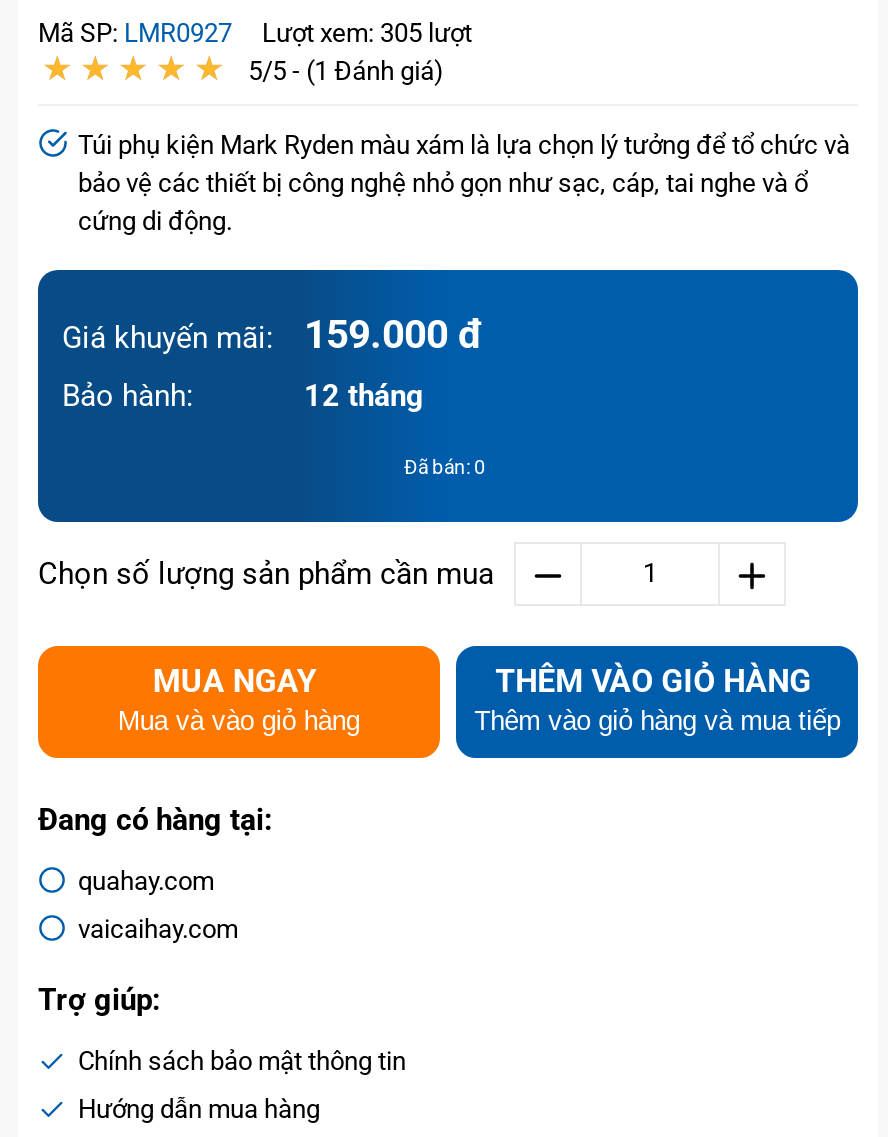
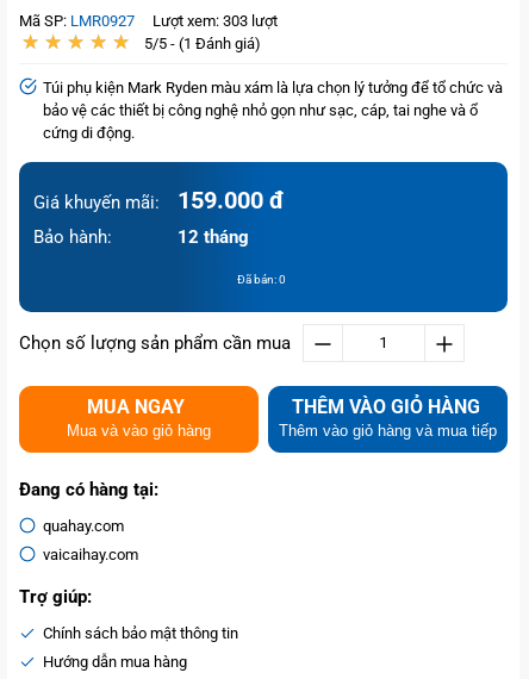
[38,18,472,48] Mã SP: LMR0927 Lượt xem: 305 lượt -> [19,12,278,30] Mã SP: LMR0927 Lượt xem: 303 lượt

